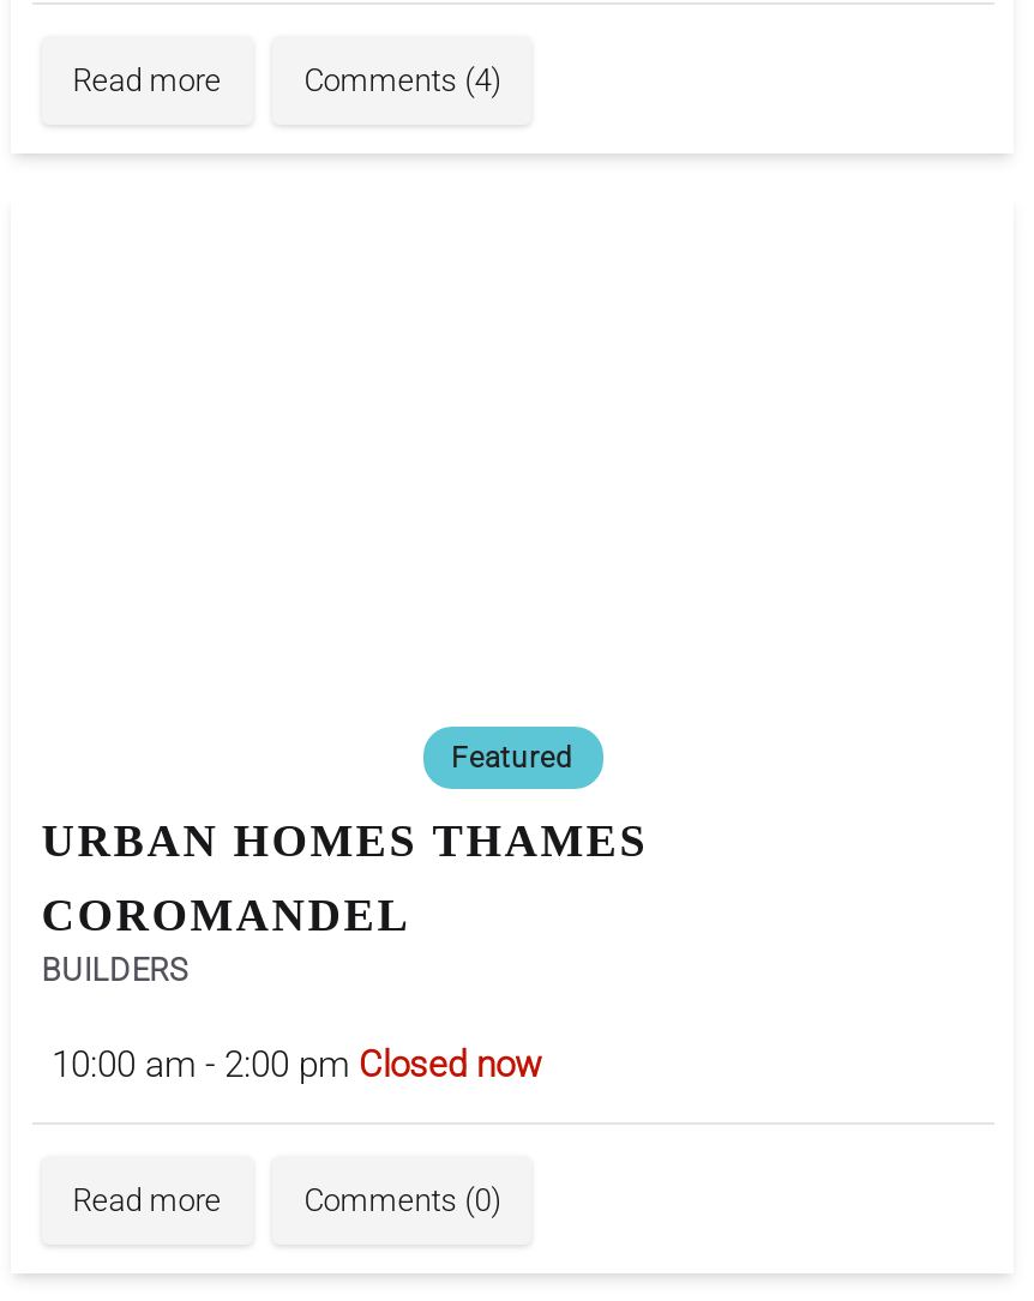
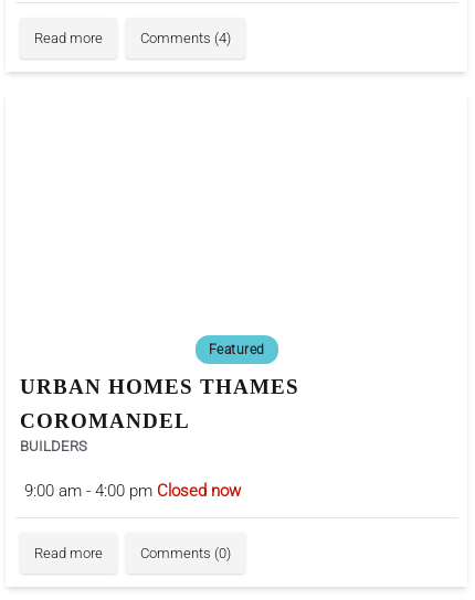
[52,1042,541,1085] 10:00 am - 2:00 pm Closed now -> [24,480,241,500] 9:00 am - 4:00 pm Closed now

